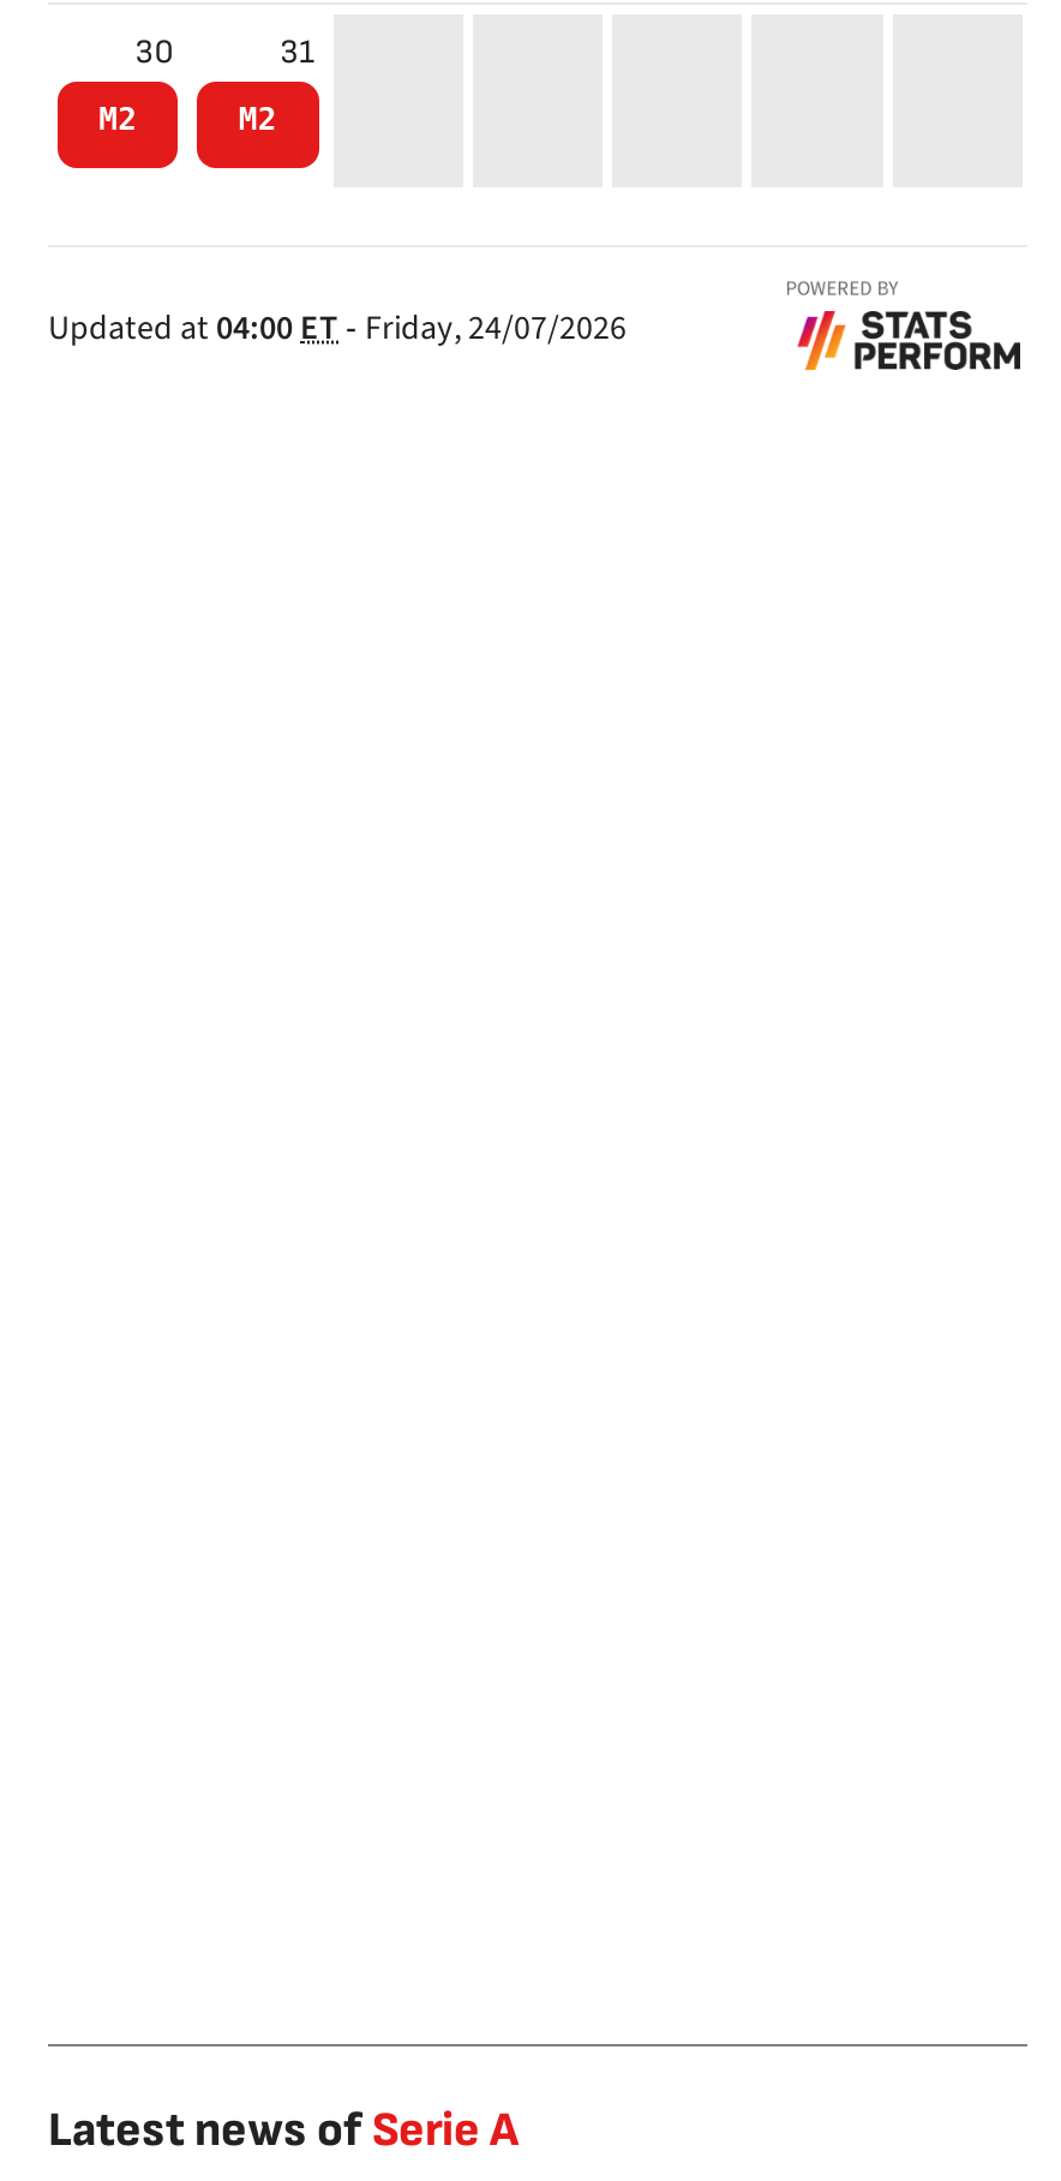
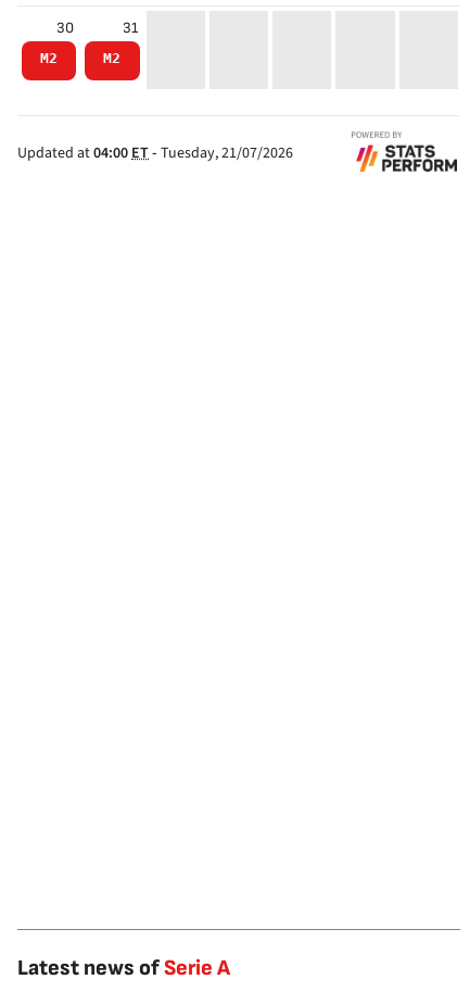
[48,305,627,353] Updated at 04:00 ET - Friday, 24/07/2026 -> [17,142,293,164] Updated at 04:00 ET - Tuesday, 21/07/2026

